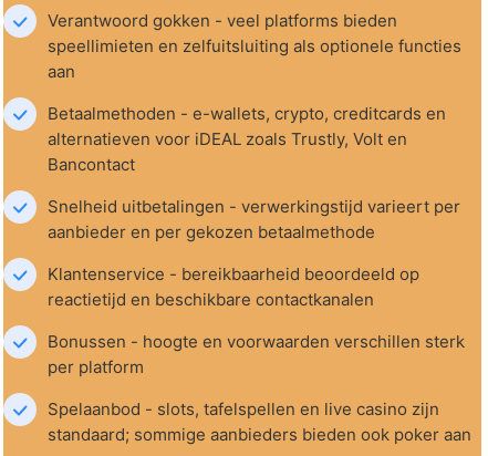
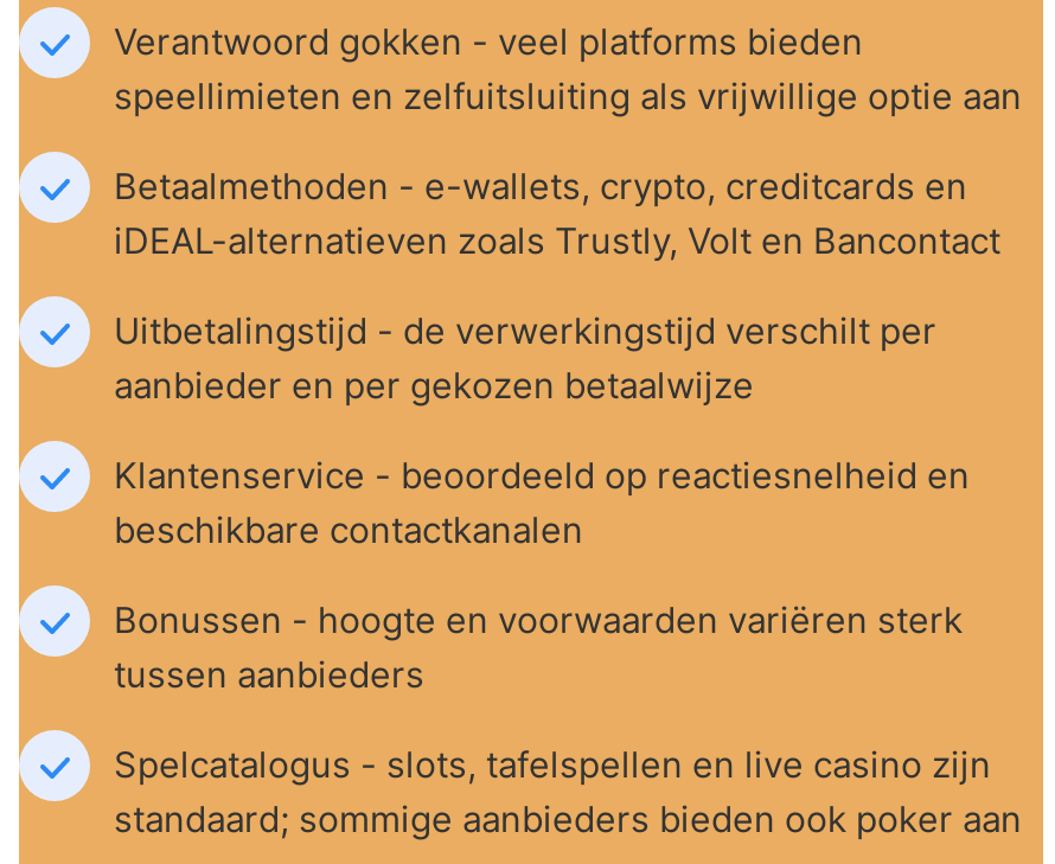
[48,35,461,82] speellimieten en zelfuitsluiting als optionele functies | aan -> [114,73,1022,119] speellimieten en zelfuitsluiting als vrijwillige optie aan
[48,128,407,175] alternatieven voor iDEAL zoals Trustly, Volt en | Bancontact -> [114,218,1000,263] iDEAL-alternatieven zoals Trustly, Volt en Bancontact
[48,196,460,242] Snelheid uitbetalingen - verwerkingstijd varieert per | aanbieder en per gekozen betaalmethode -> [114,308,936,408] Uitbetalingstijd - de verwerkingstijd verschilt per | aanbieder en per gekozen betaalwijze
[48,263,419,310] Klantenservice - bereikbaarheid beoordeeld op | reactietijd en beschikbare contactkanalen -> [114,453,970,552] Klantenservice - beoordeeld op reactiesnelheid en | beschikbare contactkanalen
[48,331,465,377] Bonussen - hoogte en voorwaarden verschillen sterk | per platform -> [114,597,963,697] Bonussen - hoogte en voorwaarden variëren sterk | tussen aanbieders
[48,398,439,419] Spelaanbod - slots, tafelspellen en live casino zijn -> [114,742,991,787] Spelcatalogus - slots, tafelspellen en live casino zijn

